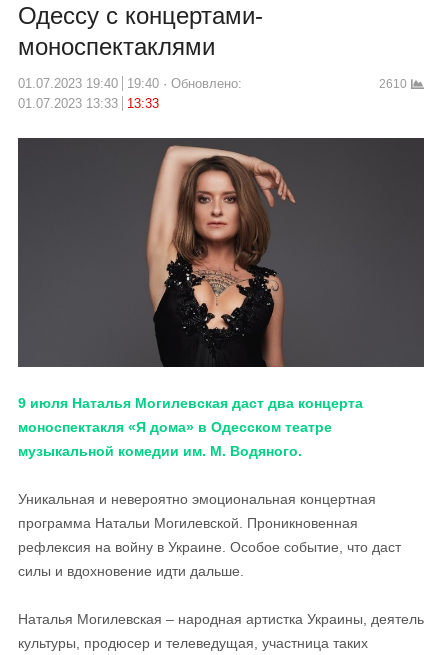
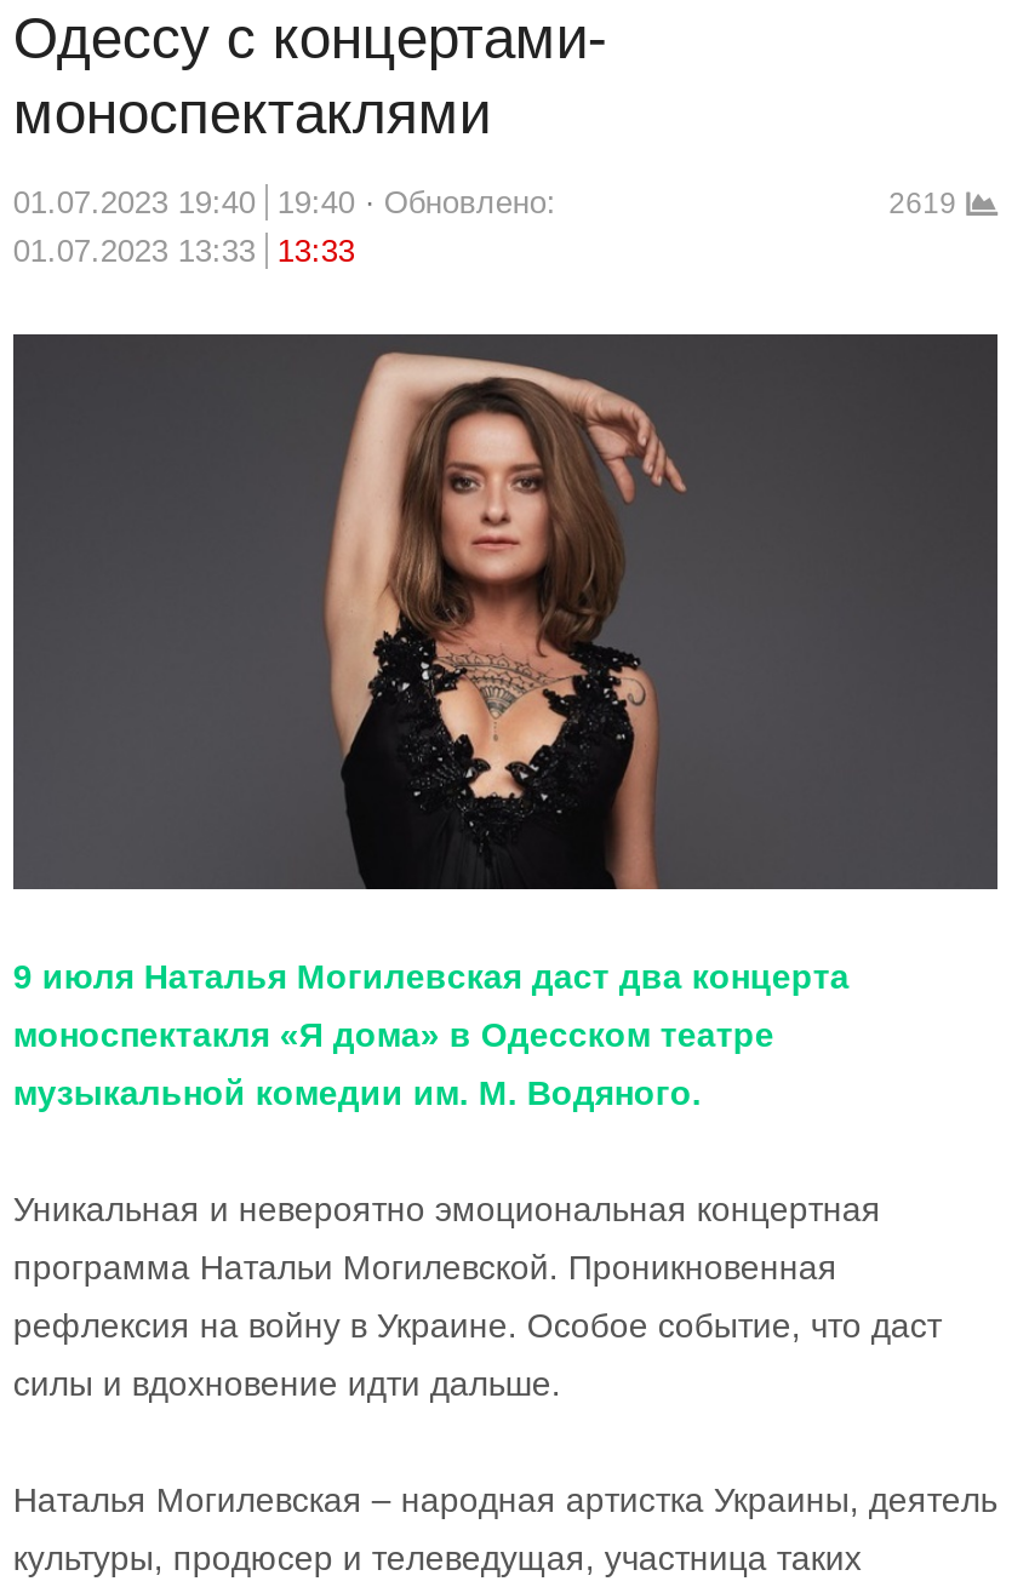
[379,77,407,91] 2610 -> [889,187,957,220] 2619

